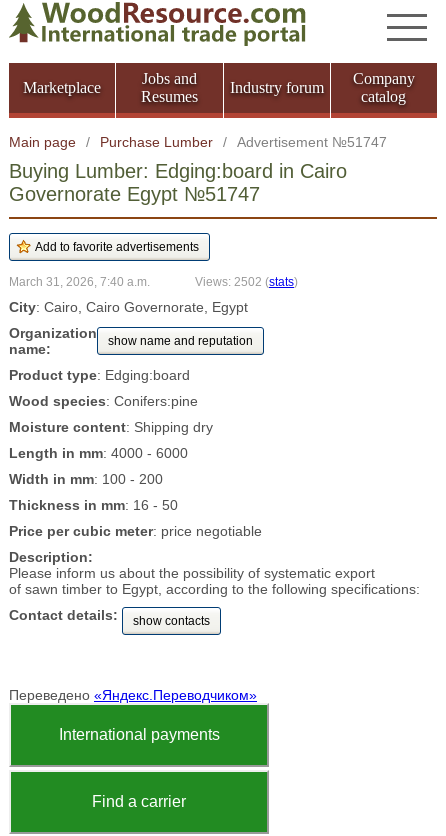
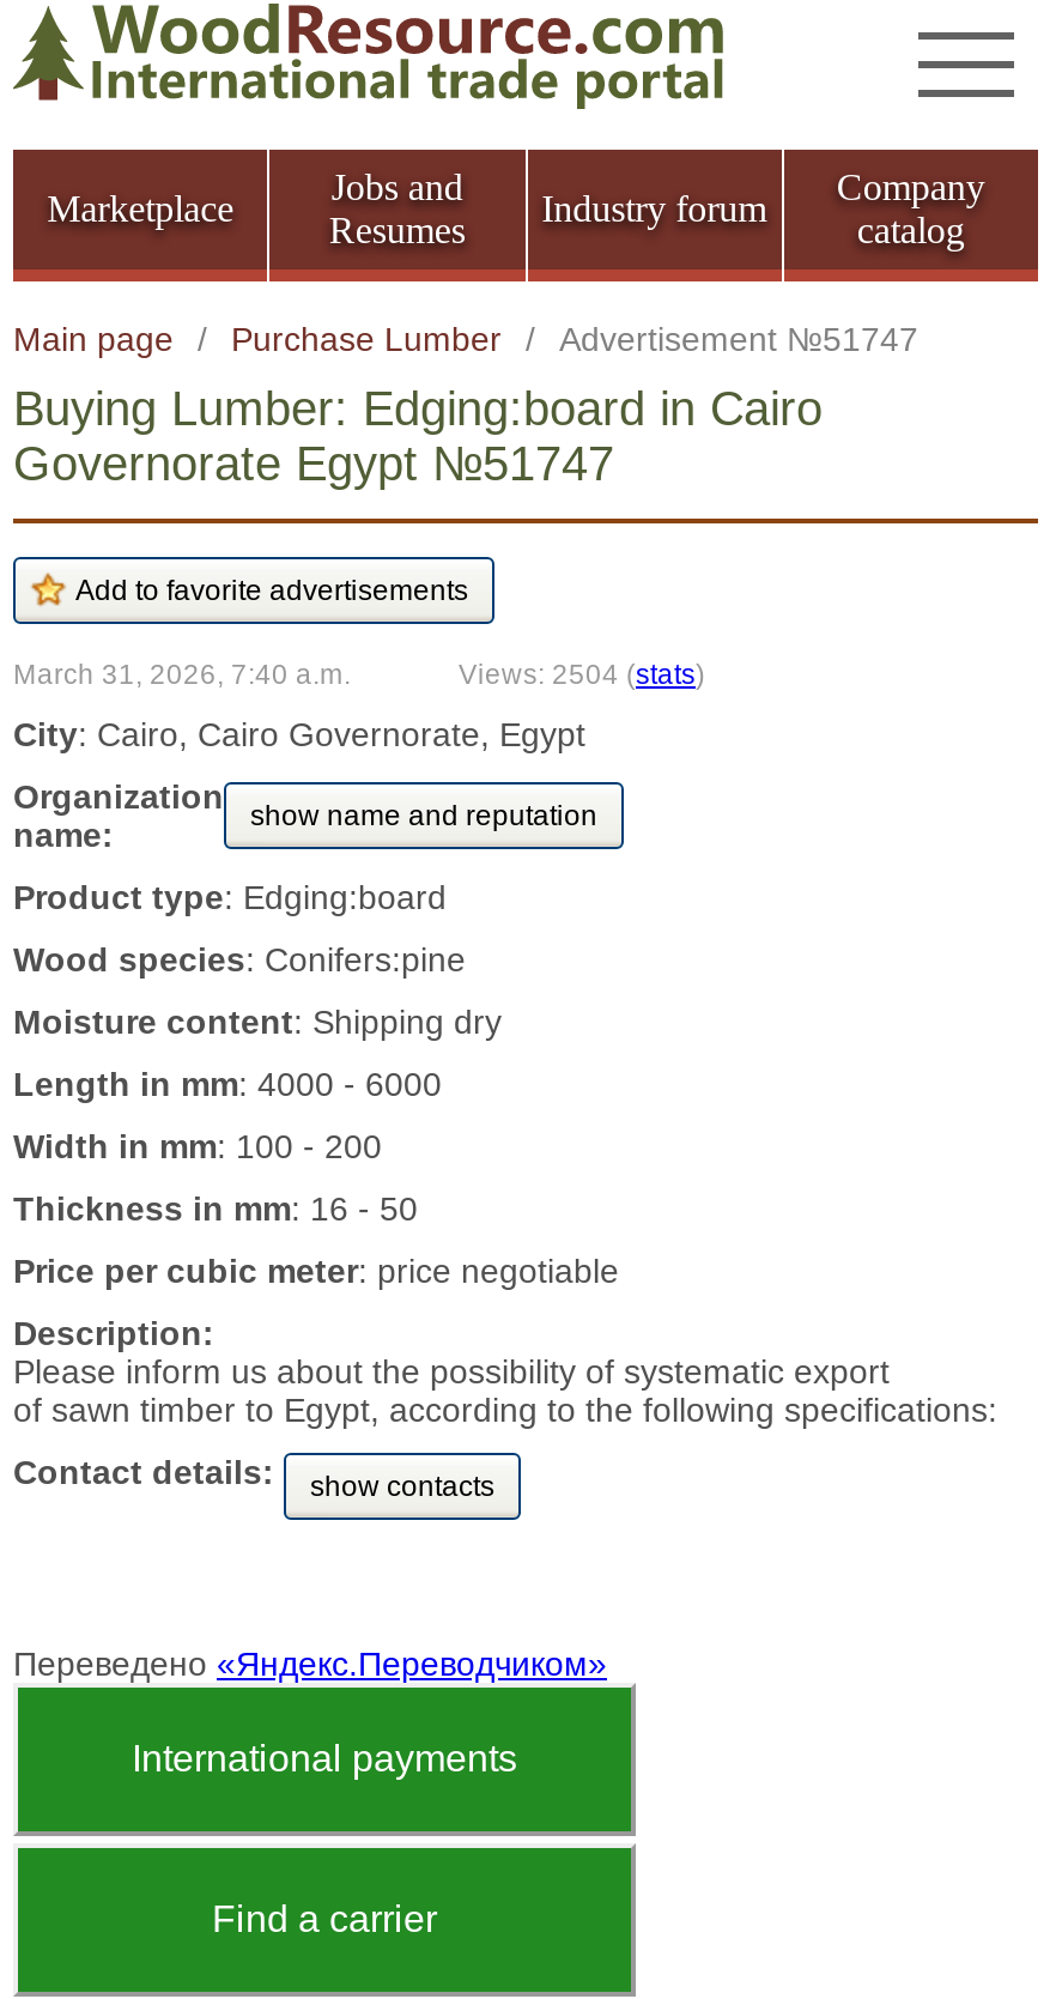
[195,275,298,288] Views: 2502 (stats) -> [459,658,705,689] Views: 2504 (stats)

